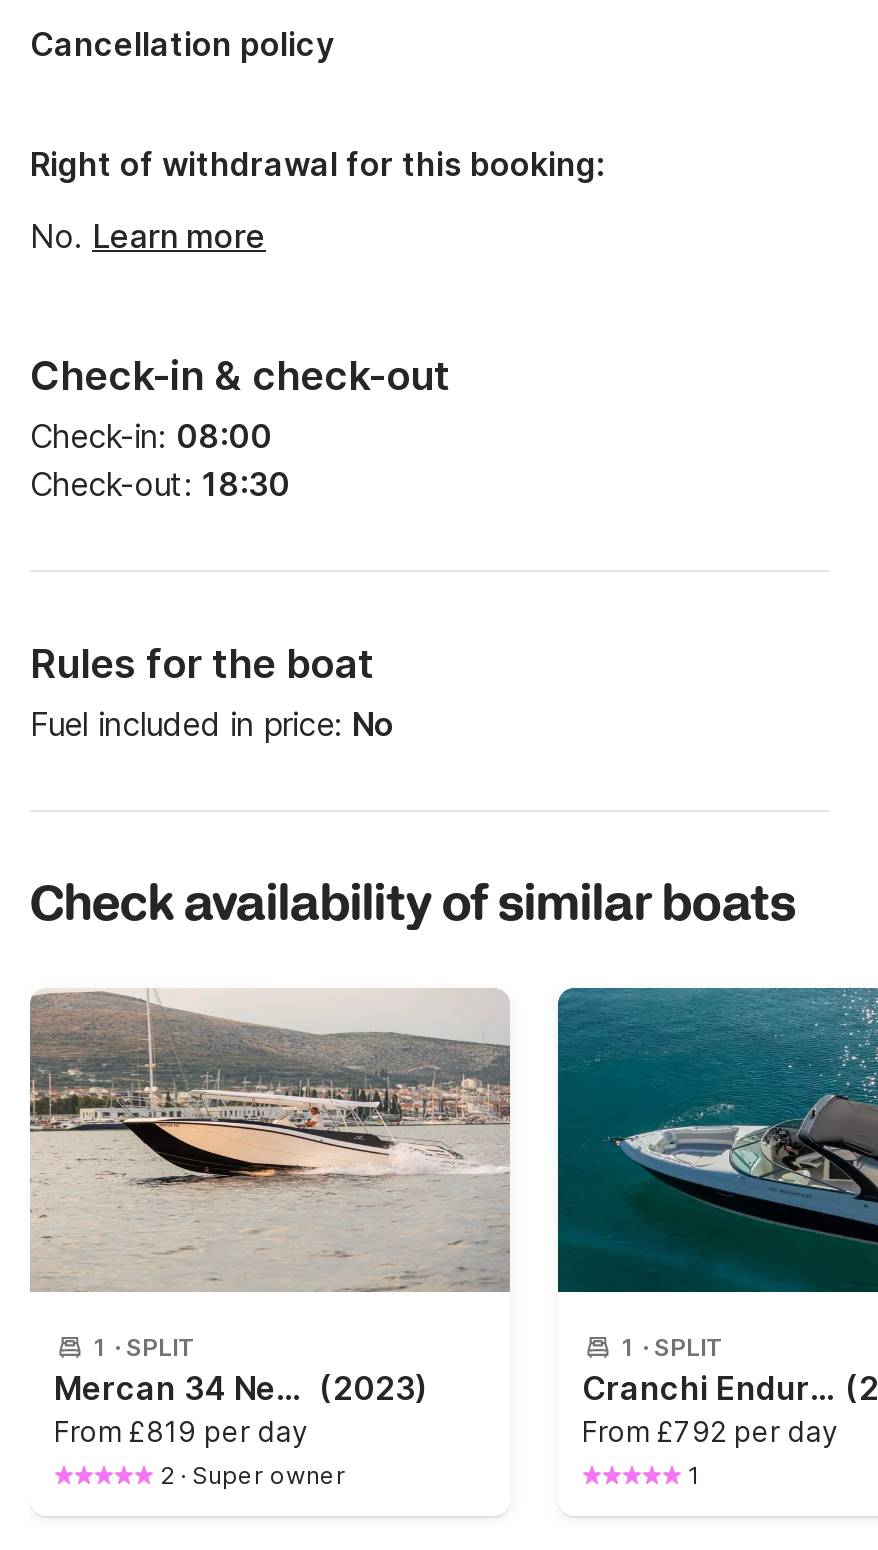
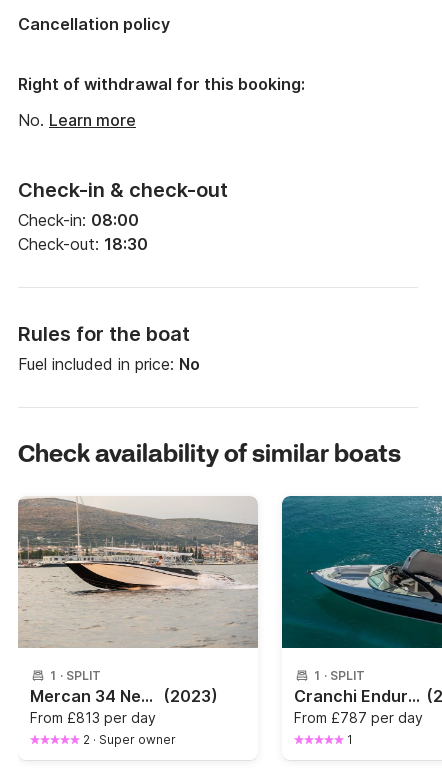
[54,1415,308,1449] From £819 per day -> [30,709,156,726] From £813 per day
[582,1415,838,1449] From £792 per day -> [294,709,423,726] From £787 per day

